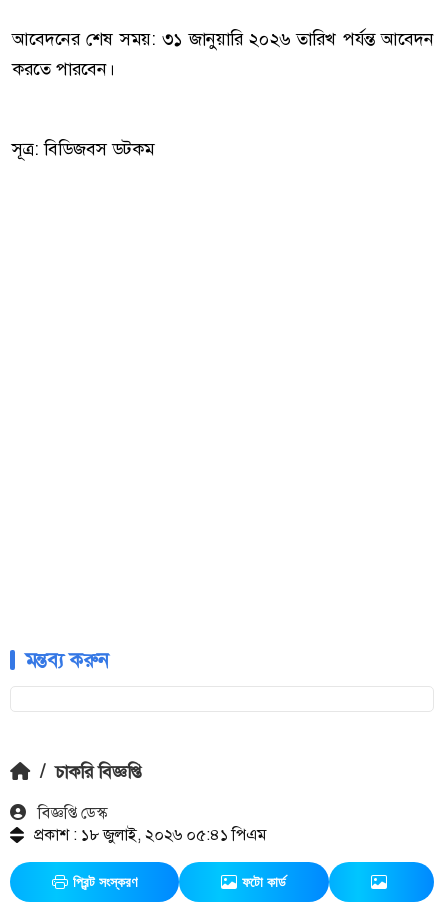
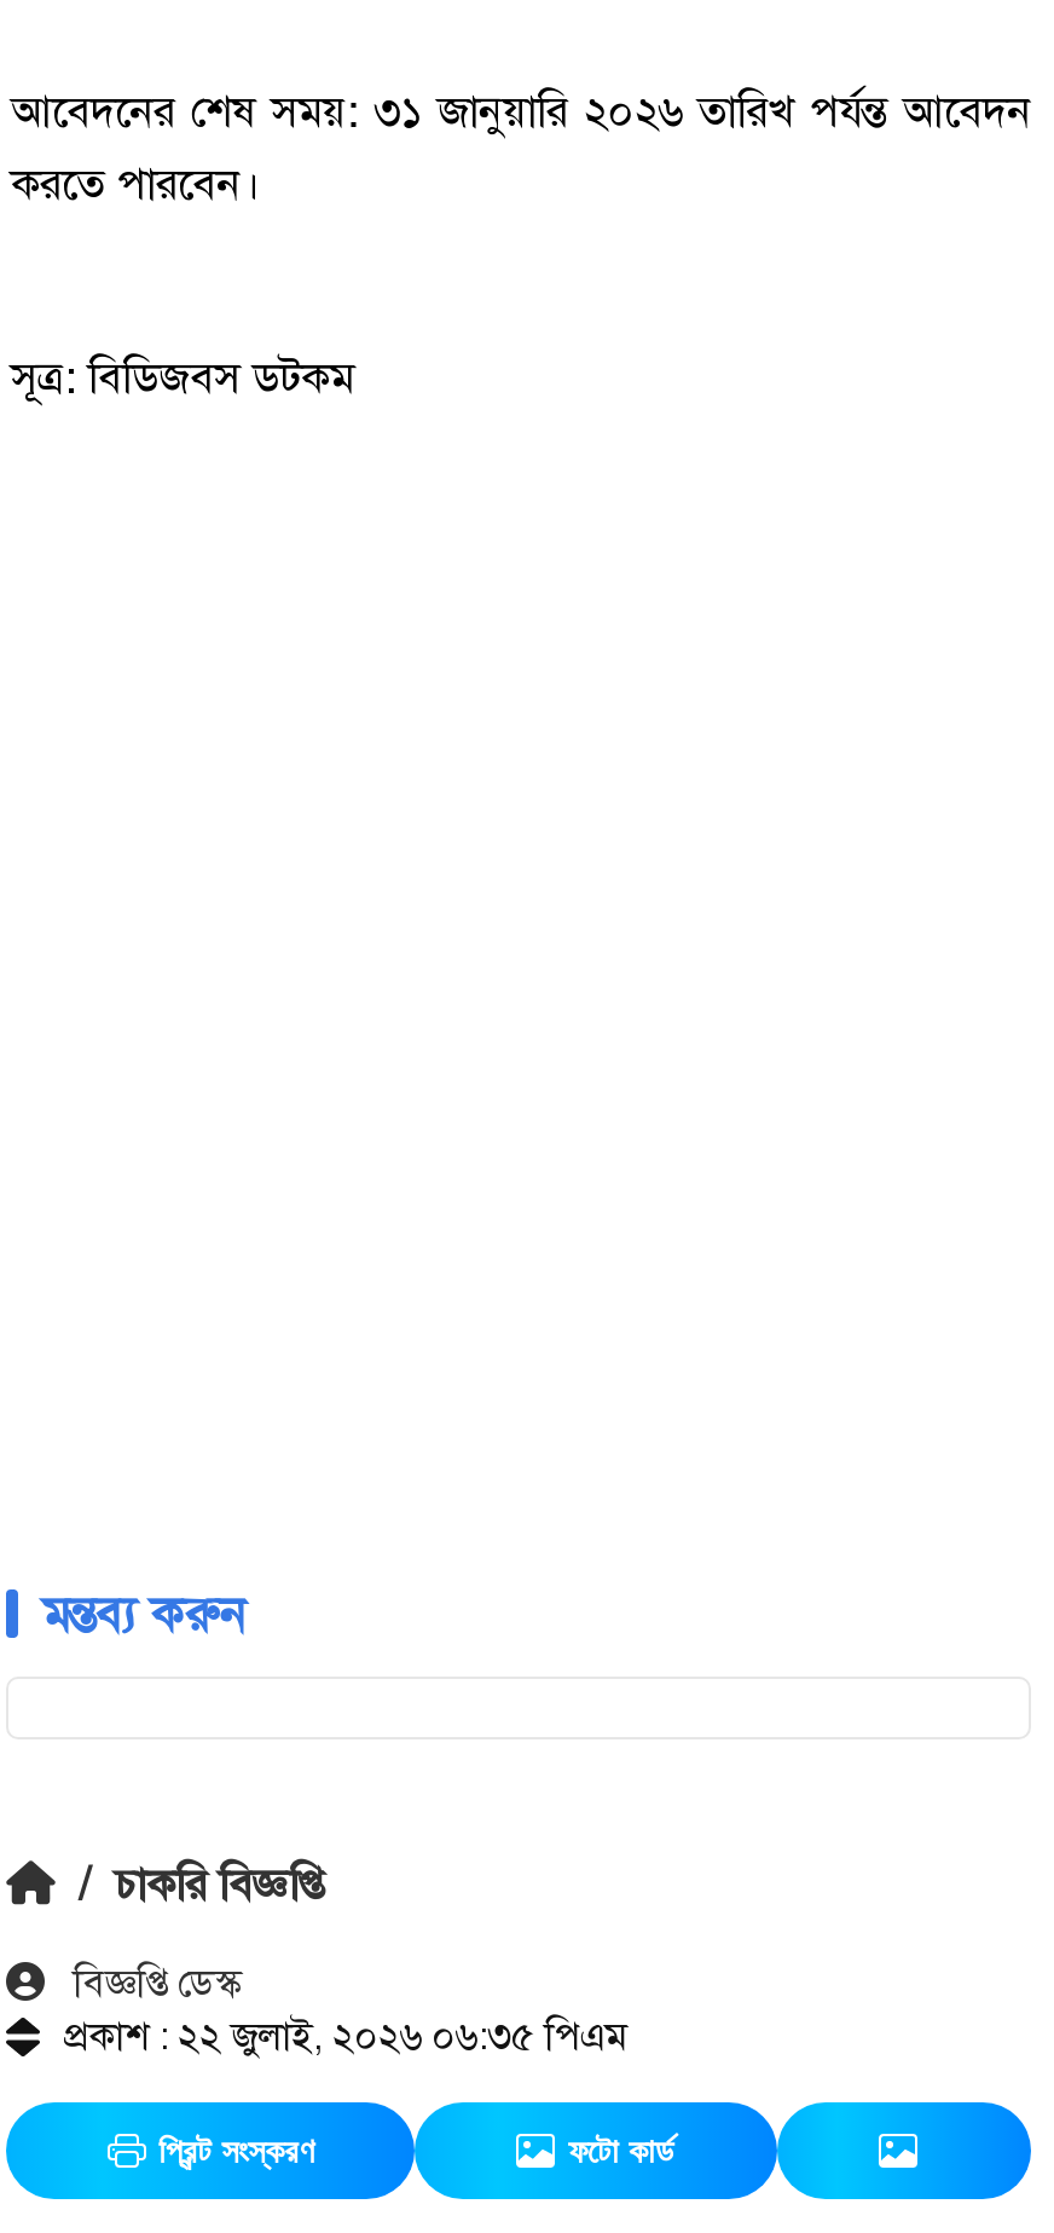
[34,824,266,845] প্রকাশ : ১৮ জুলাই, ২০২৬ ০৫:৪১ পিএম -> [64,2009,627,2060] প্রকাশ : ২২ জুলাই, ২০২৬ ০৬:৩৫ পিএম

